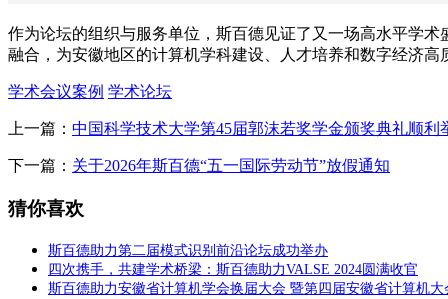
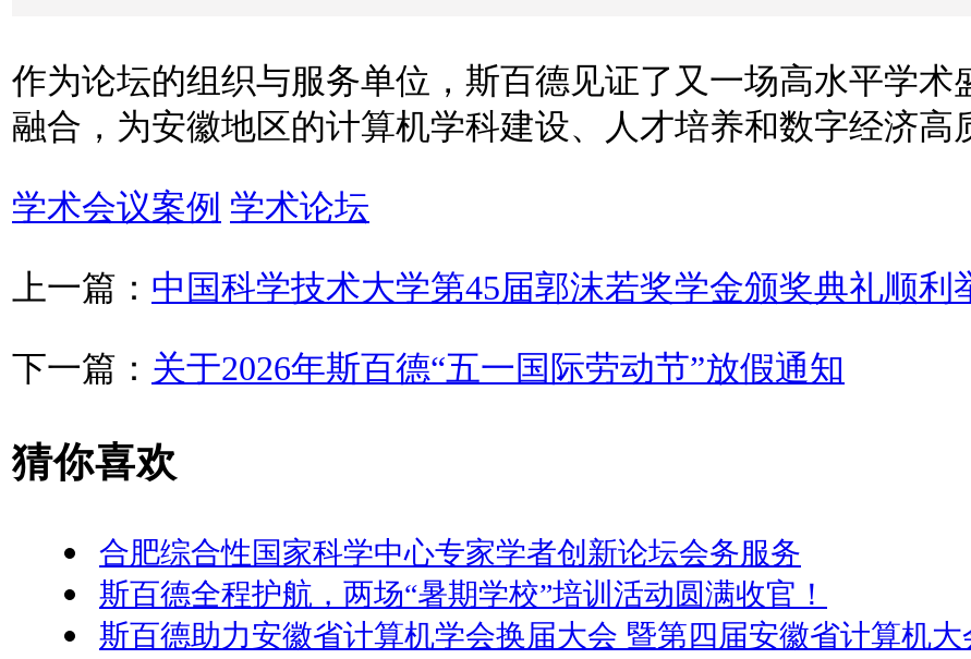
[48,243,418,277] 斯百德助力第二届模式识别前沿论坛成功举办 | 四次携手，共建学术桥梁：斯百德助力VALSE 2024圆满收官 -> [99,537,827,611] 合肥综合性国家科学中心专家学者创新论坛会务服务 | 斯百德全程护航，两场“暑期学校”培训活动圆满收官！

